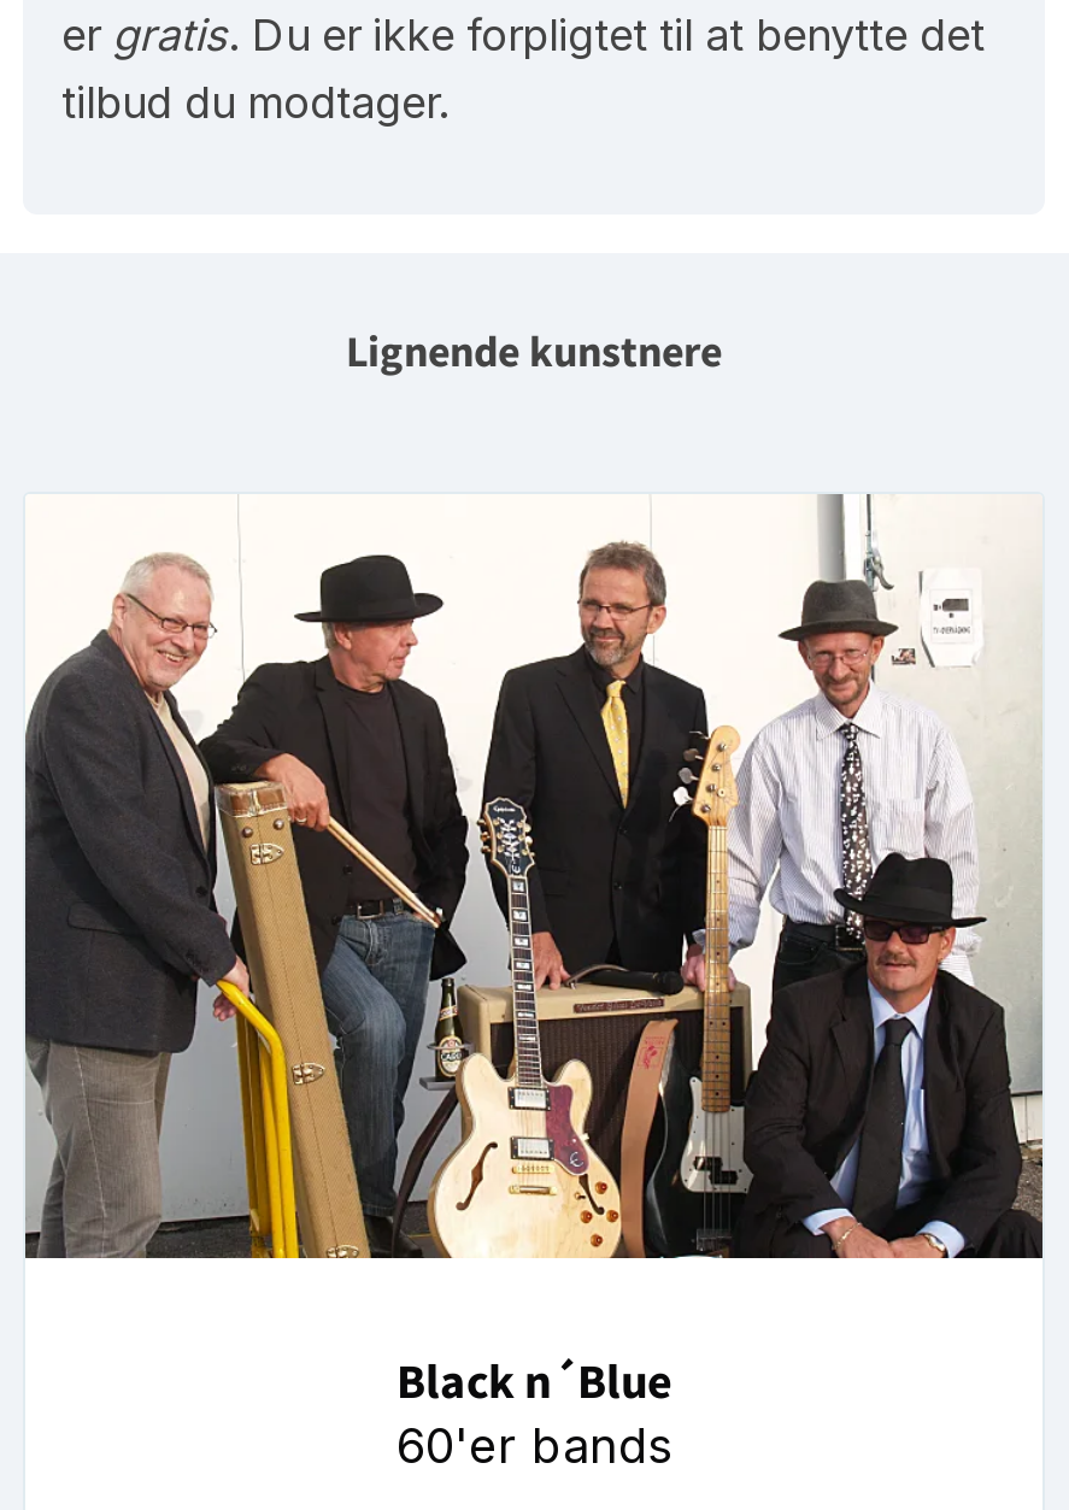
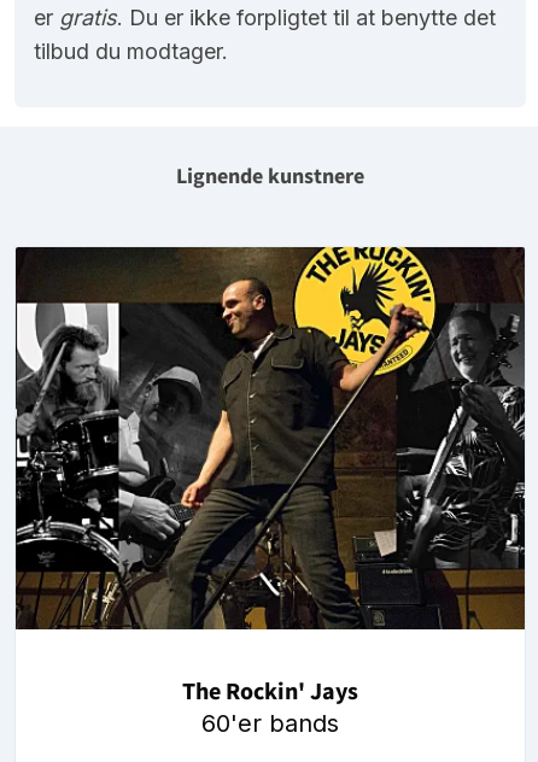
[23,494,1042,1409] [image] | Black n´Blue -> [14,246,526,705] [image] | The Rockin' Jays

